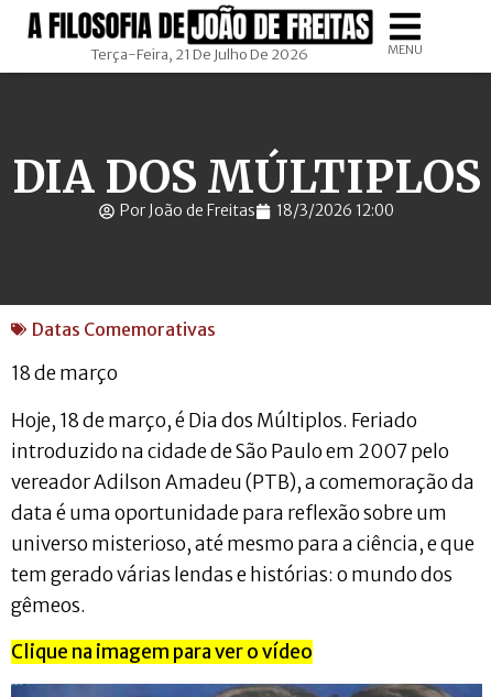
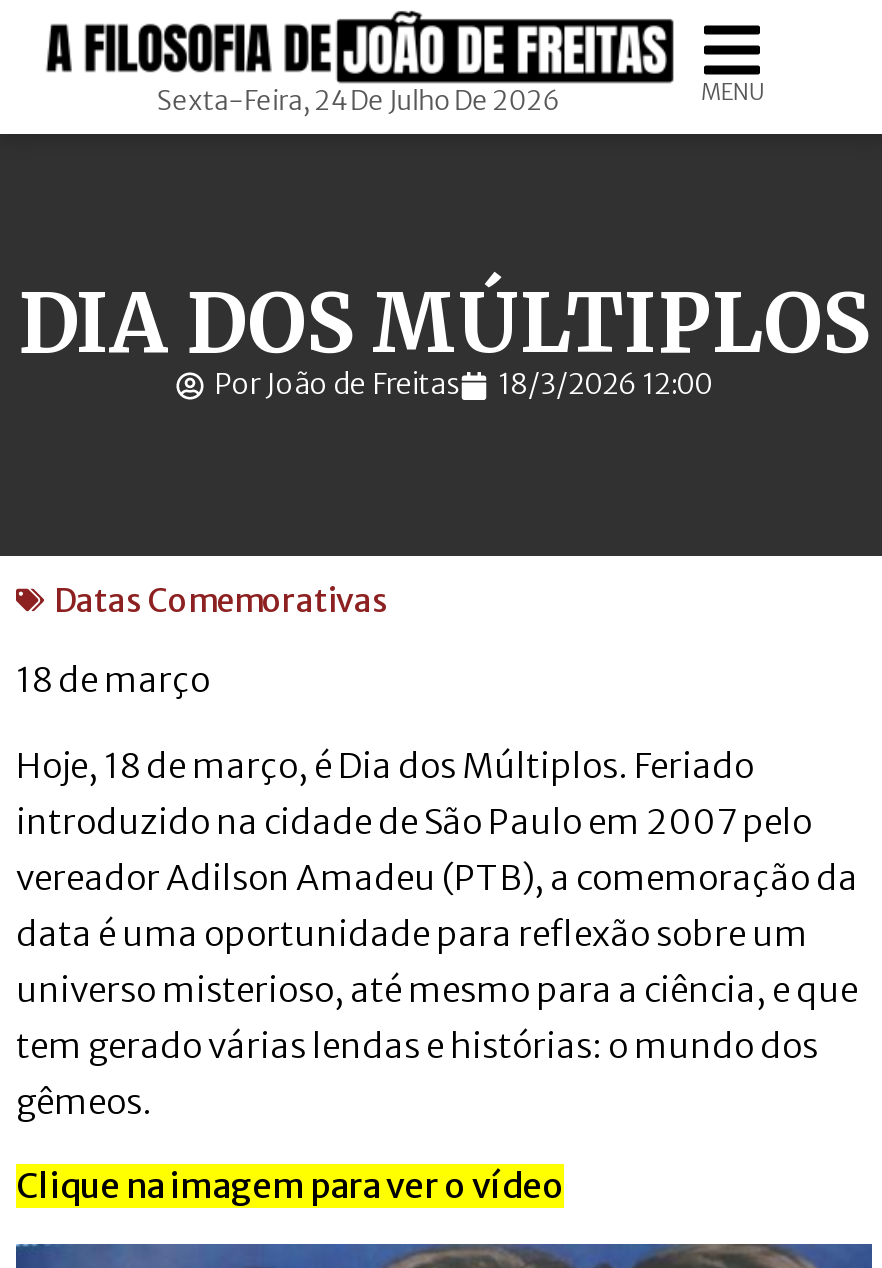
[90,45,308,64] Terça-Feira, 21 De Julho De 2026 -> [156,84,560,118] Sexta-Feira, 24 De Julho De 2026

